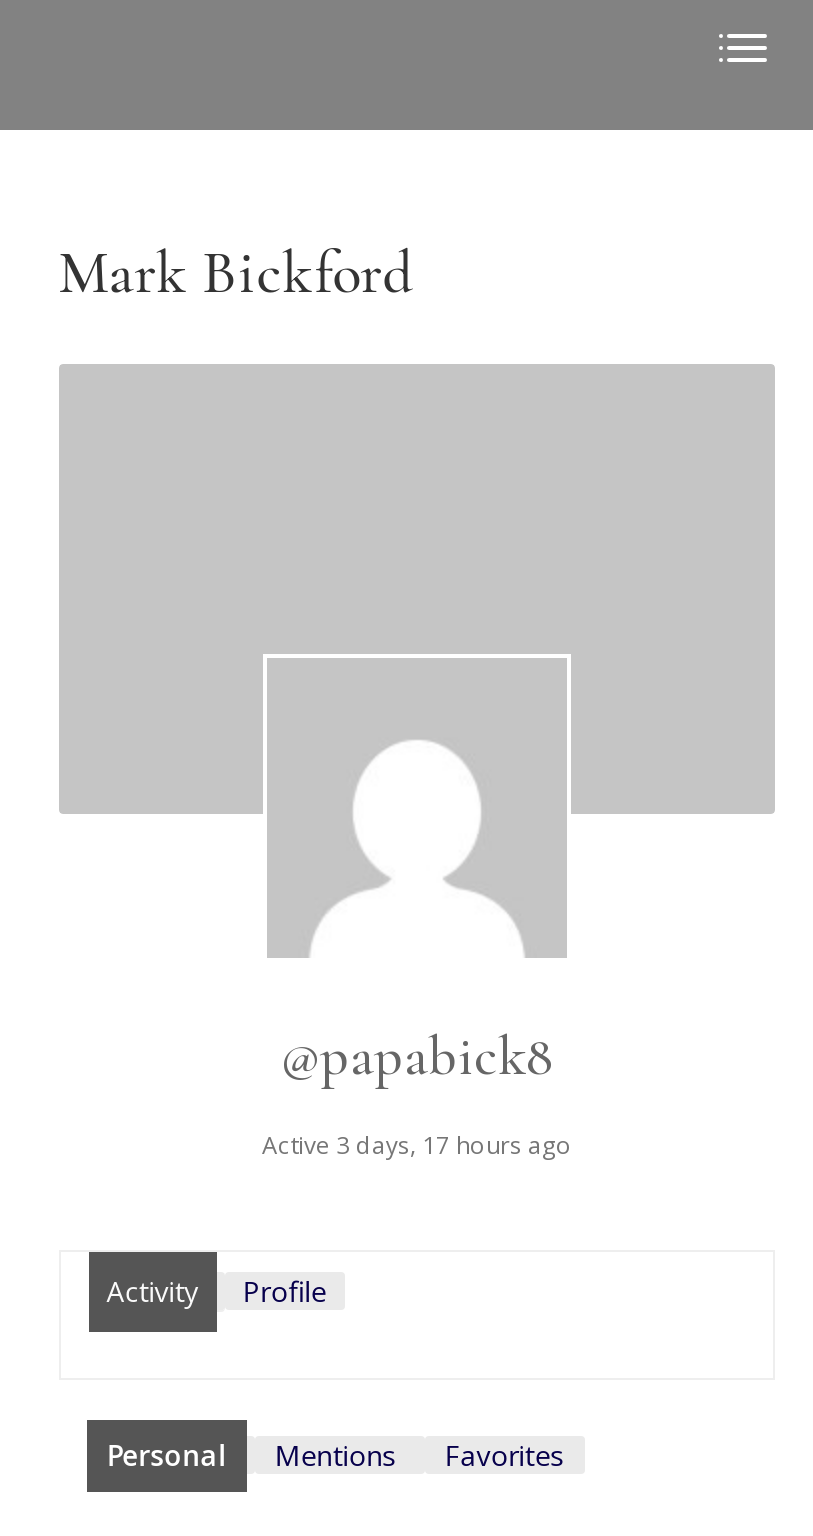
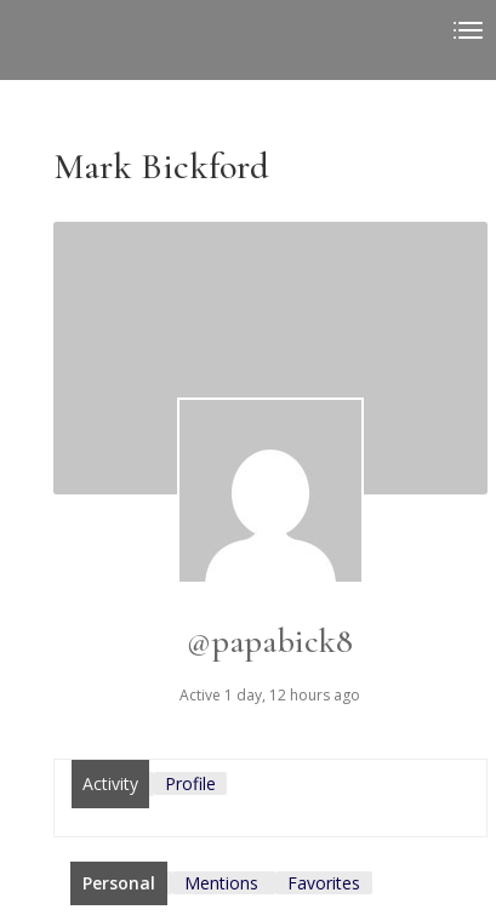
[262,1128,572,1162] Active 3 days, 17 hours ago -> [180,685,361,705] Active 1 day, 12 hours ago

